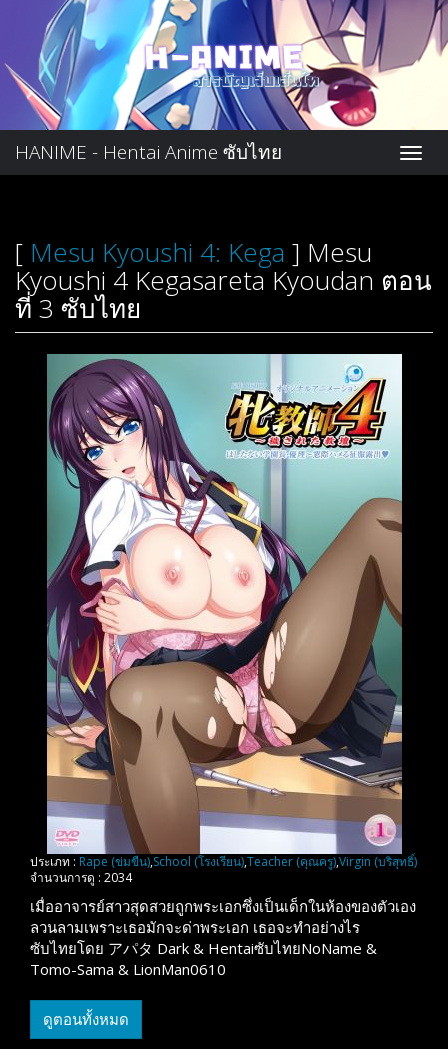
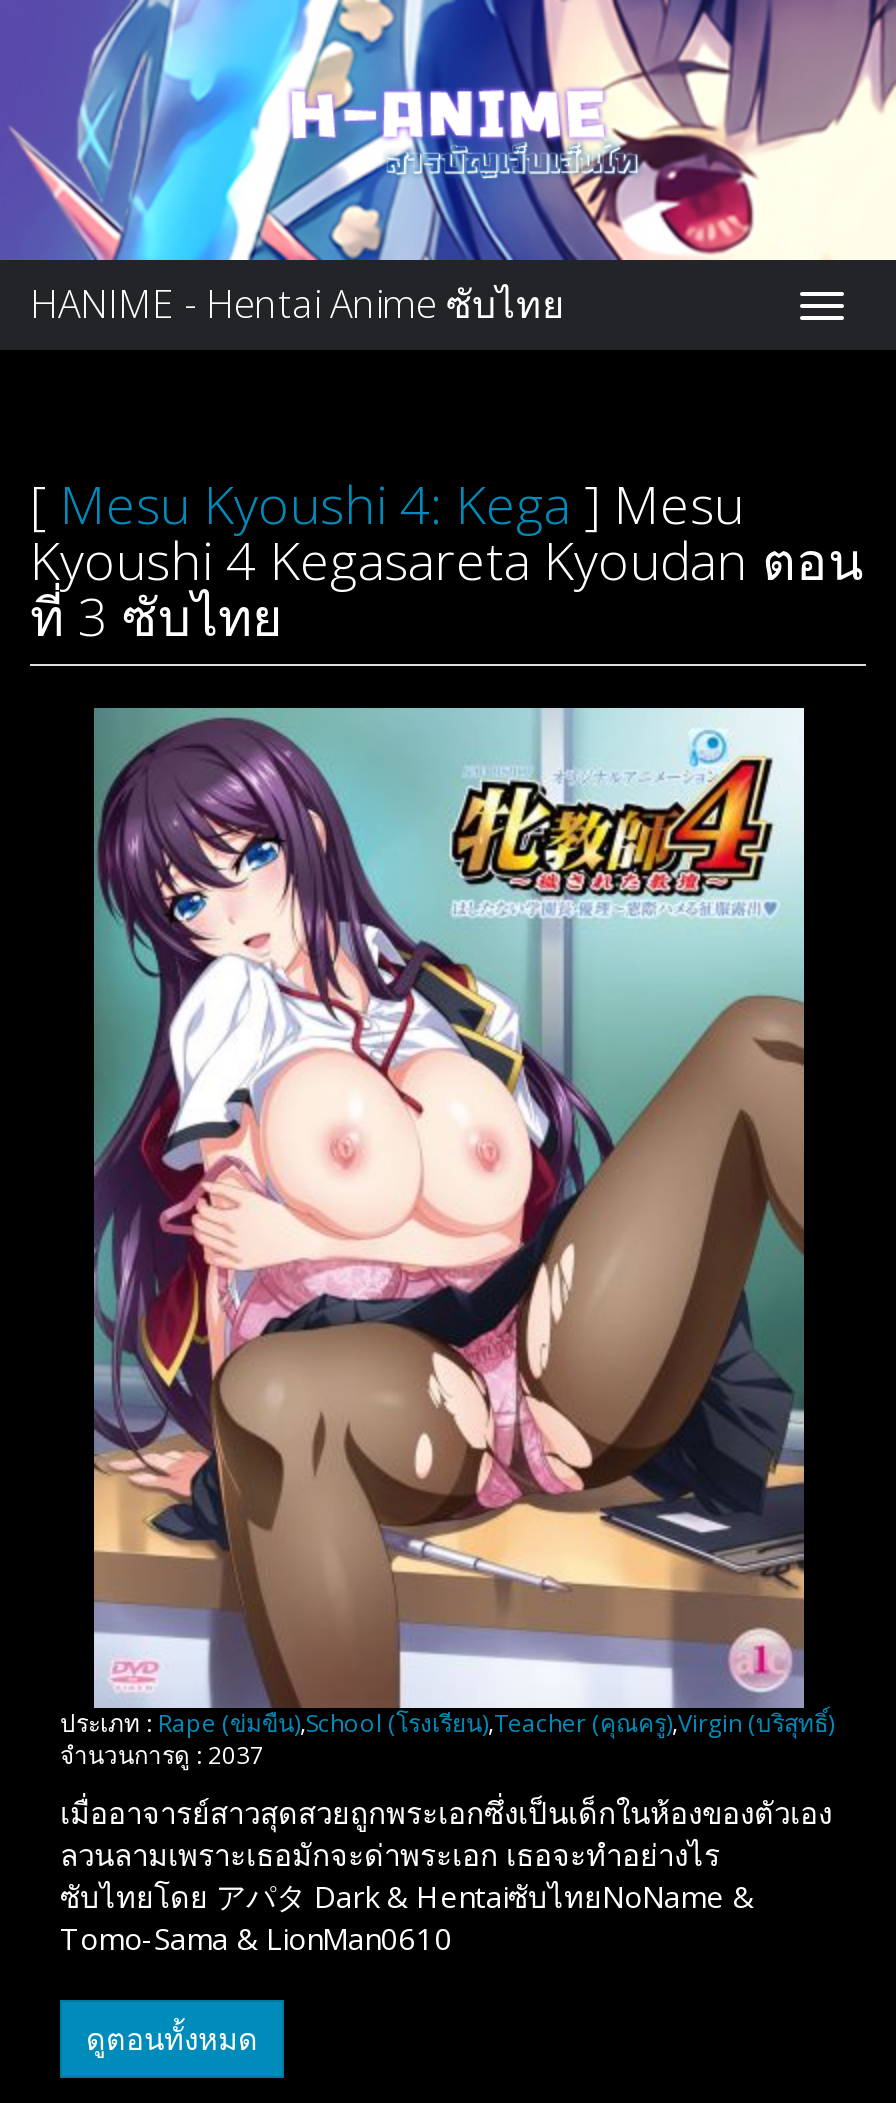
[30,868,132,885] จำนวนการดู : 2034 -> [60,1737,264,1771] จำนวนการดู : 2037

